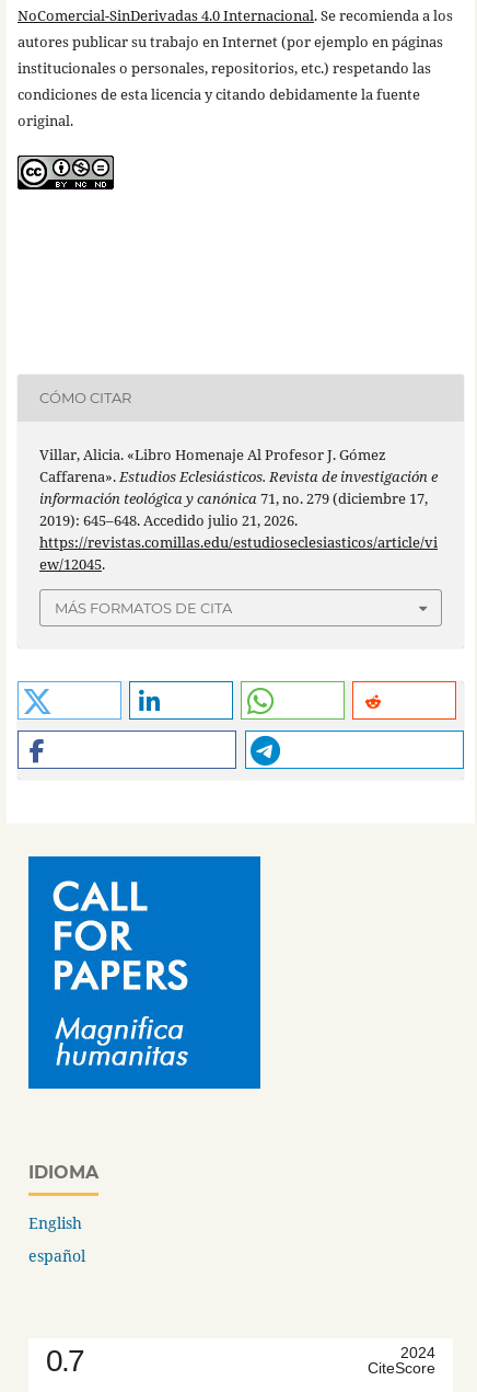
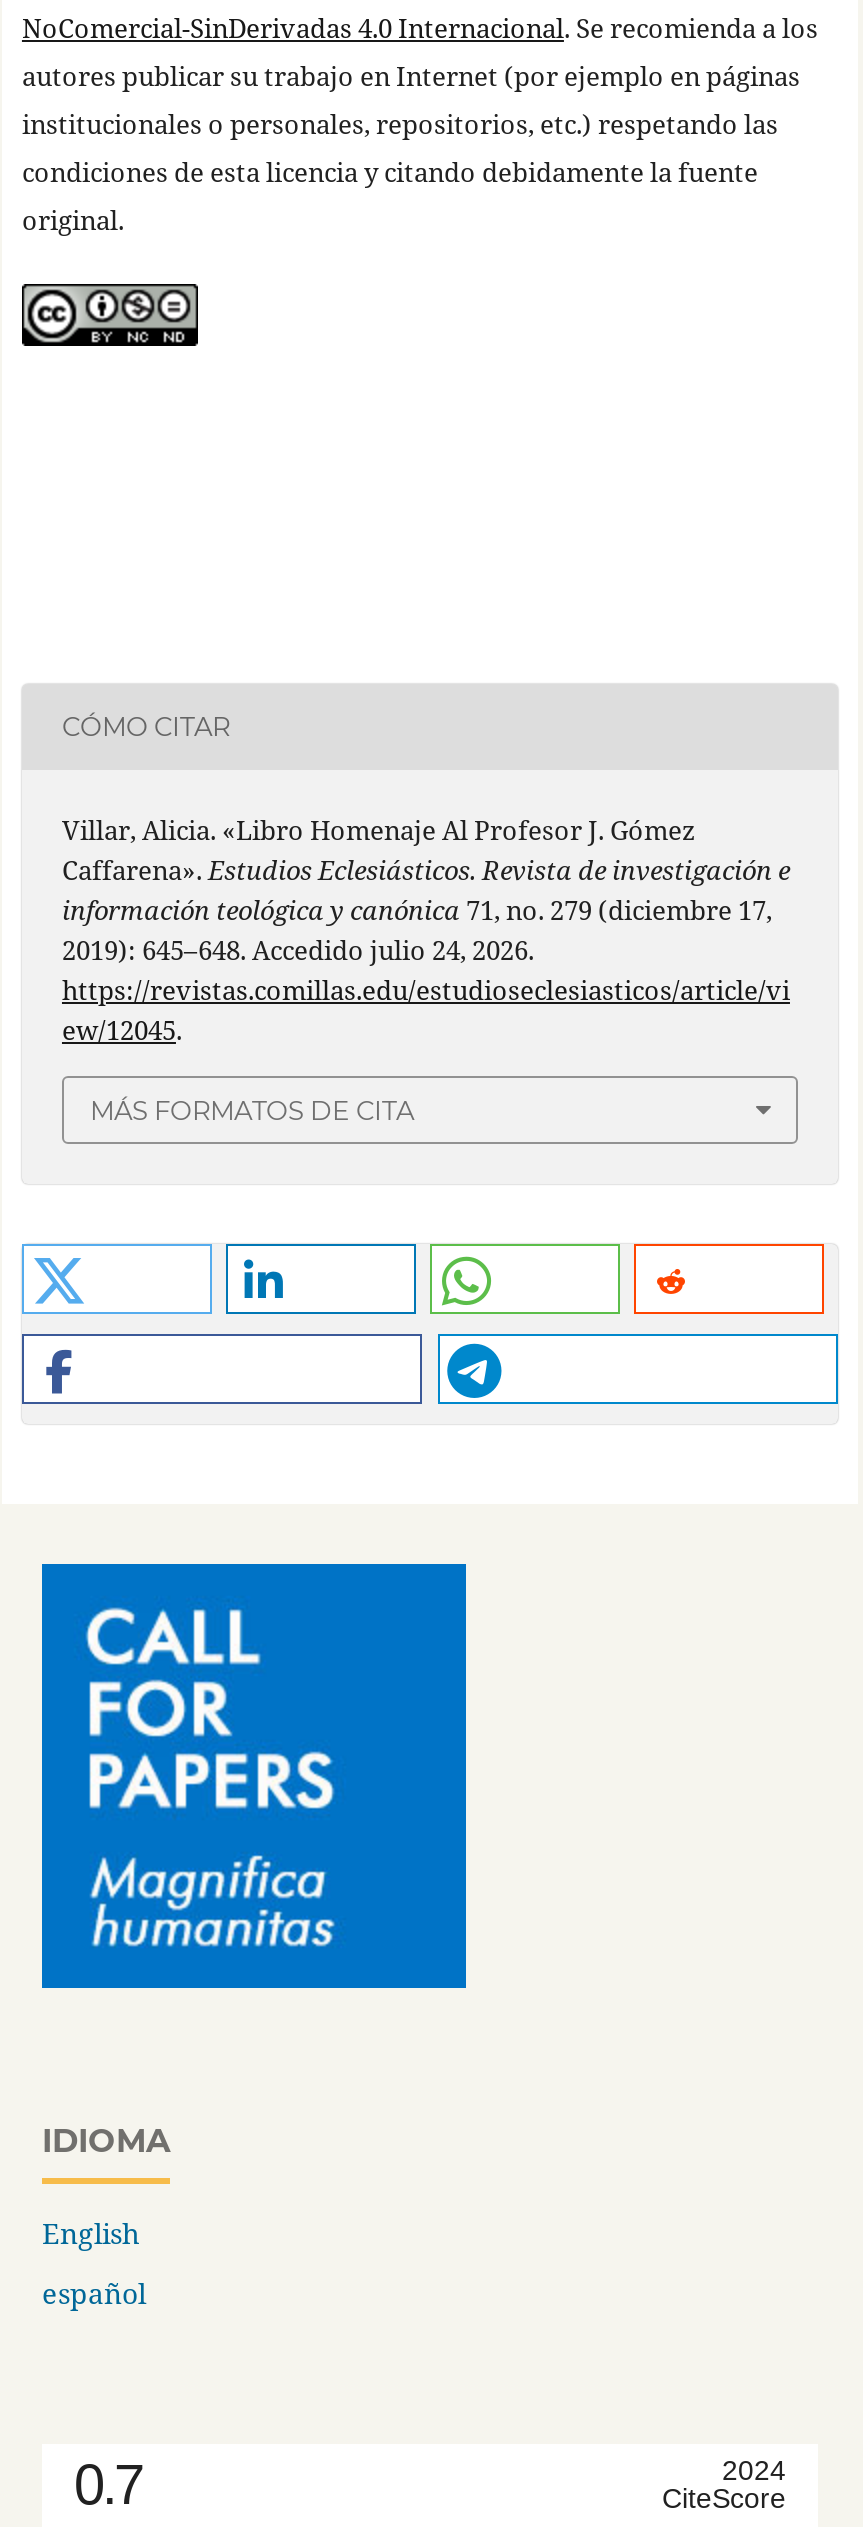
[39,510,298,530] 2019): 645–648. Accedido julio 21, 2026. -> [62,932,534,968] 2019): 645–648. Accedido julio 24, 2026.

